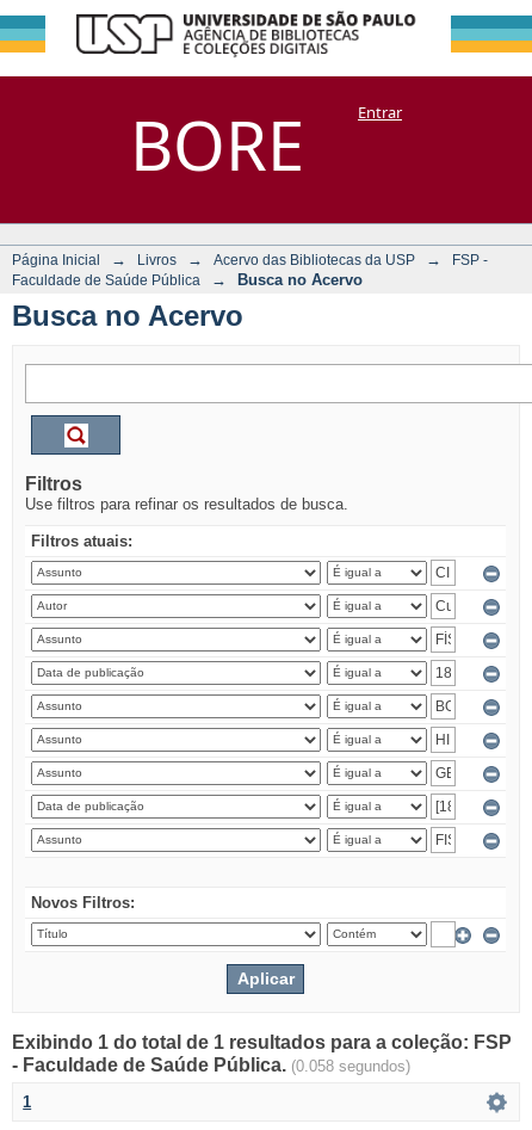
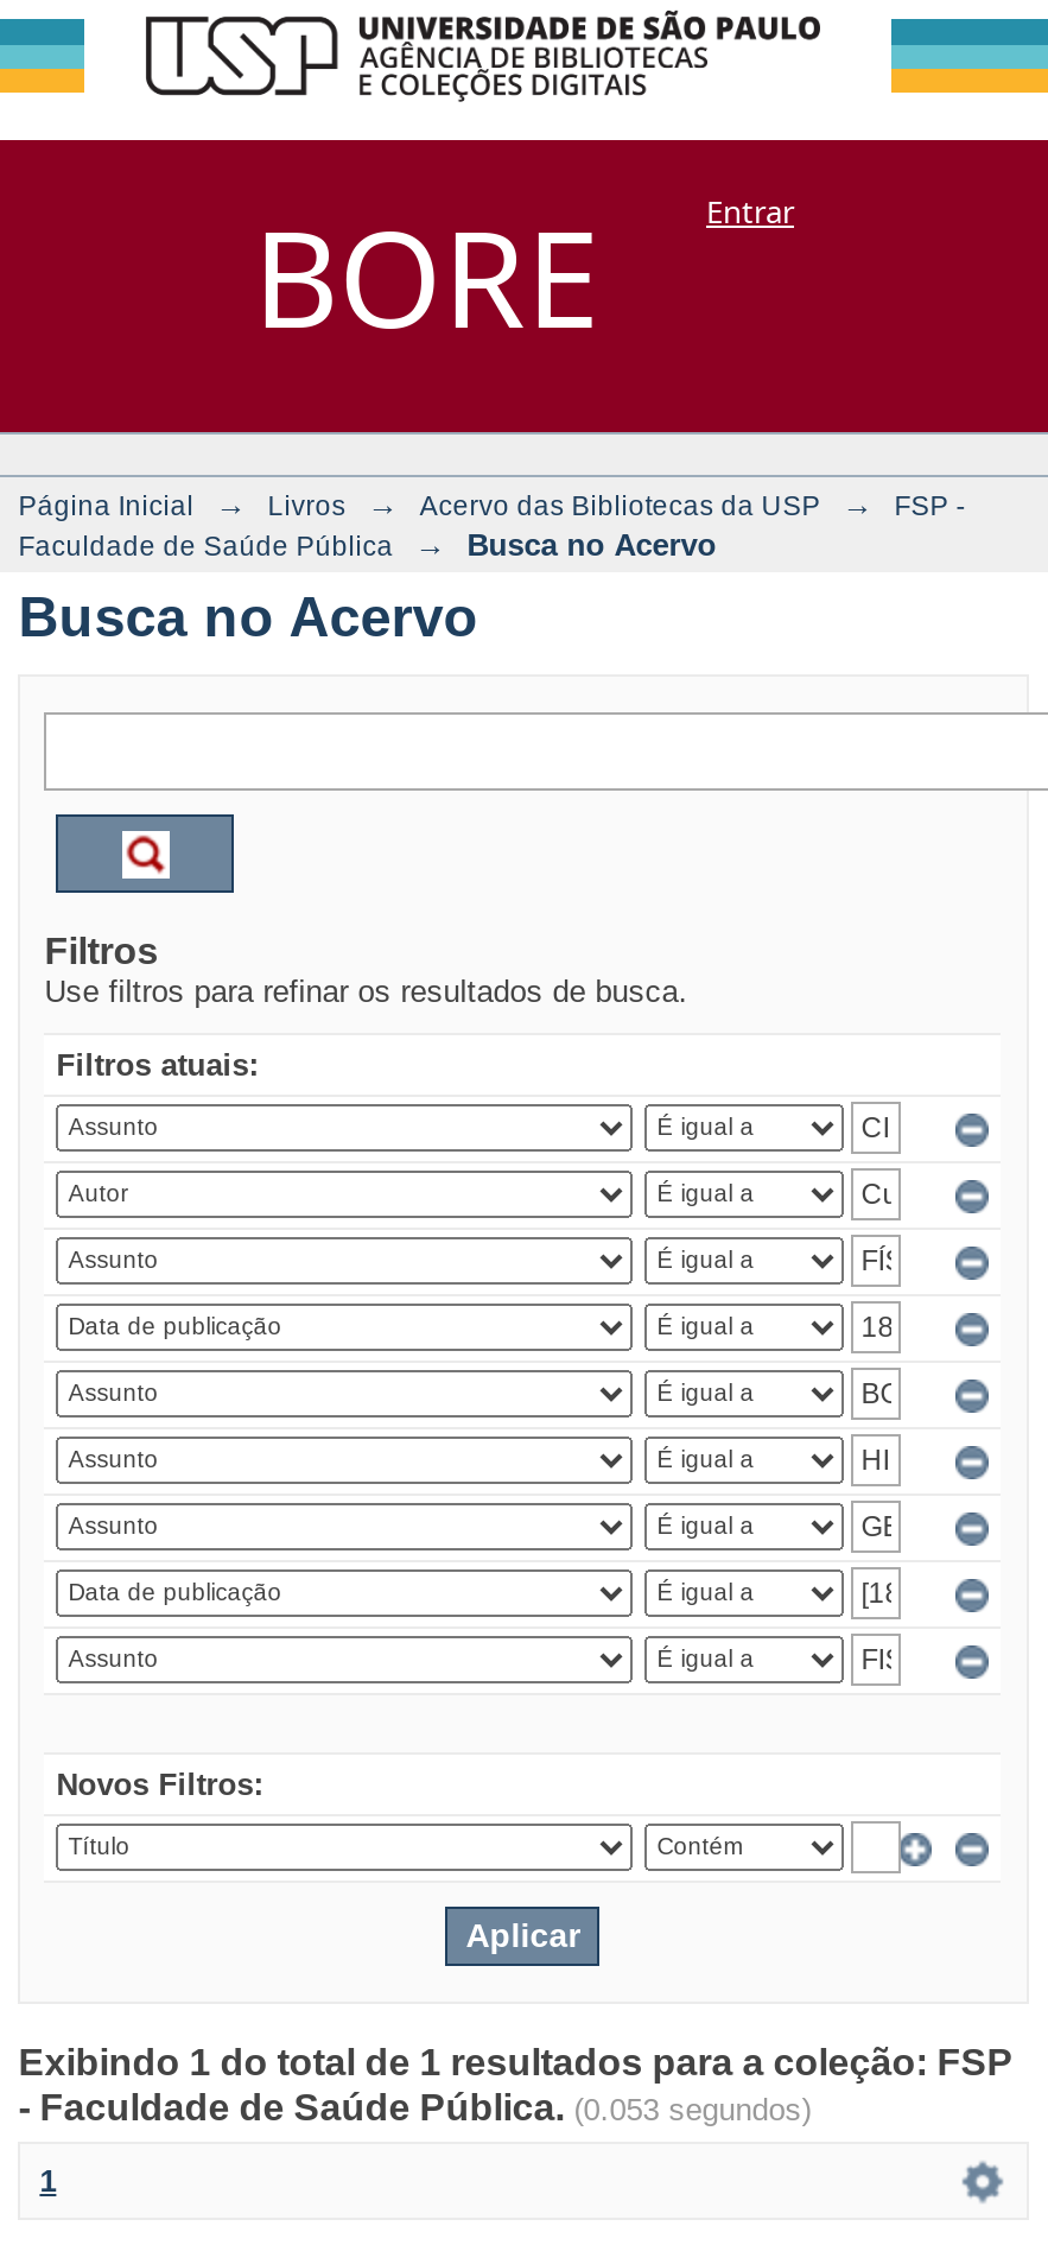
[12,1055,411,1075] - Faculdade de Saúde Pública. (0.058 segundos) -> [18,2087,811,2127] - Faculdade de Saúde Pública. (0.053 segundos)

